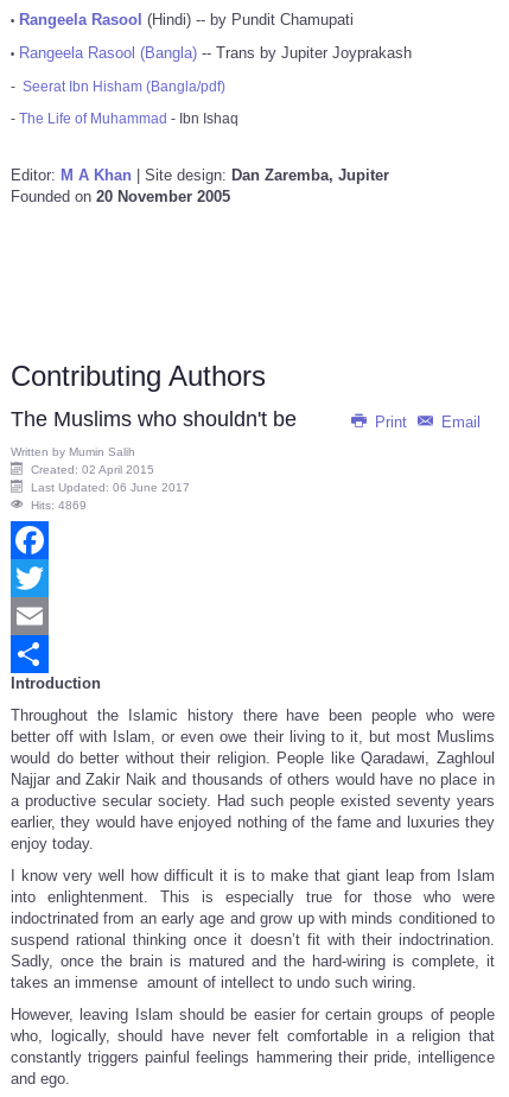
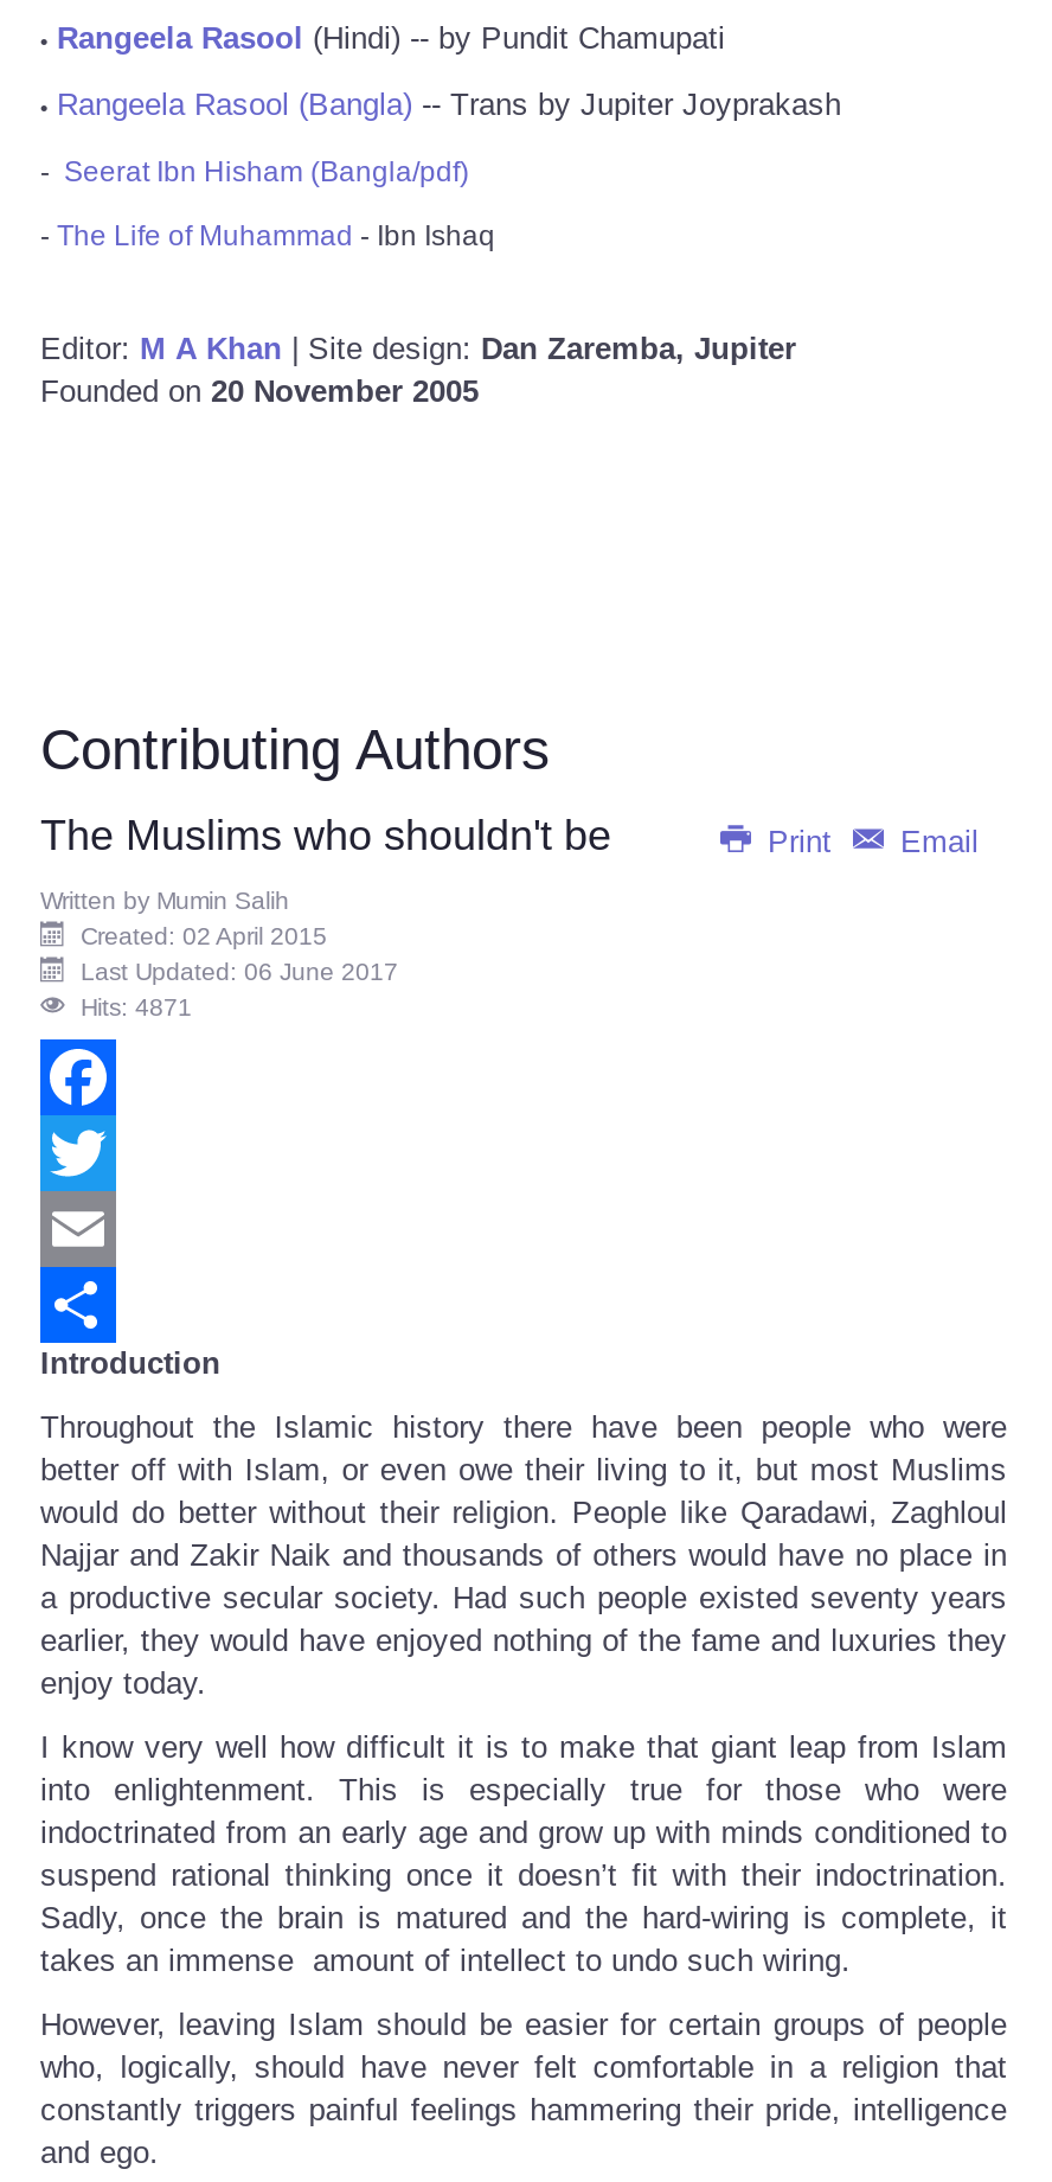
[31,499,87,512] Hits: 4869 -> [81,995,192,1021] Hits: 4871

